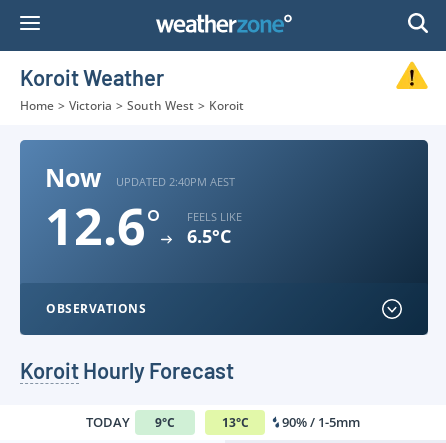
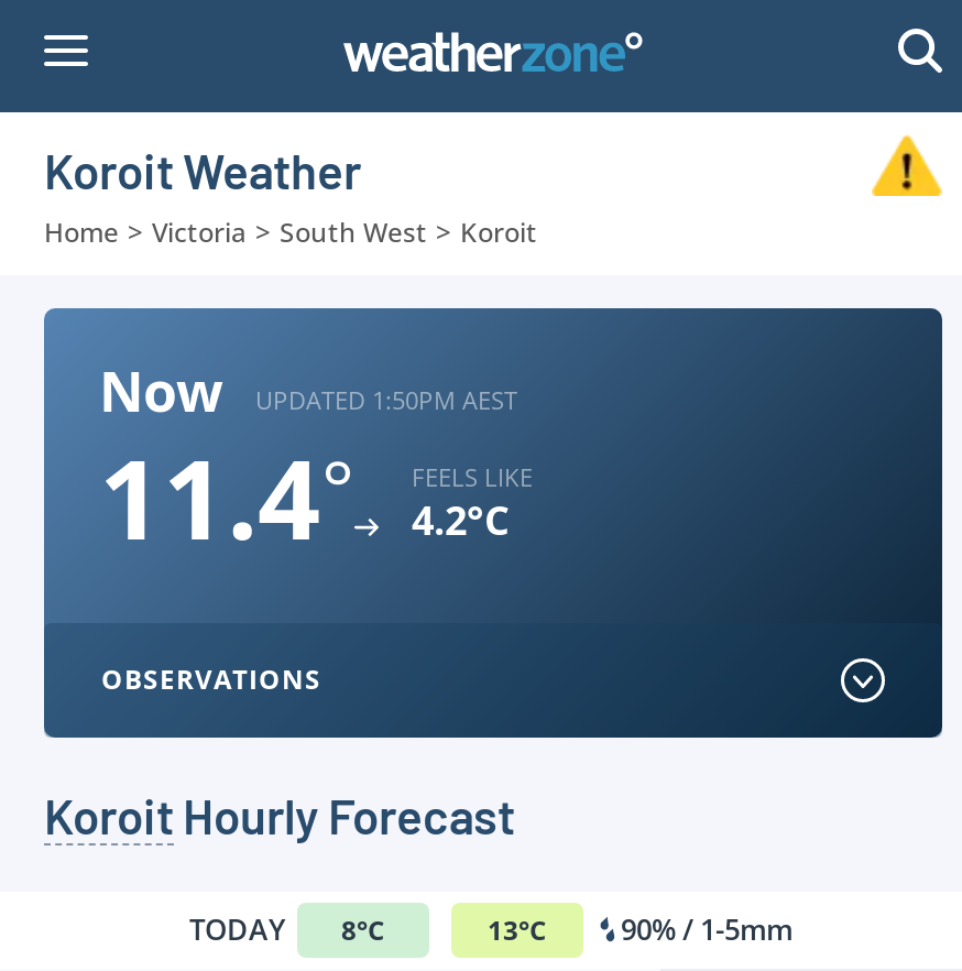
[116,173,235,188] UPDATED 2:40PM AEST -> [255,382,517,415] UPDATED 1:50PM AEST
[45,192,161,260] 12.6° -> [99,423,354,572] 11.4°
[187,224,231,248] 6.5°C -> [412,493,509,546] 4.2°C
[86,413,175,431] TODAY 9°C -> [189,909,385,949] TODAY 8°C

